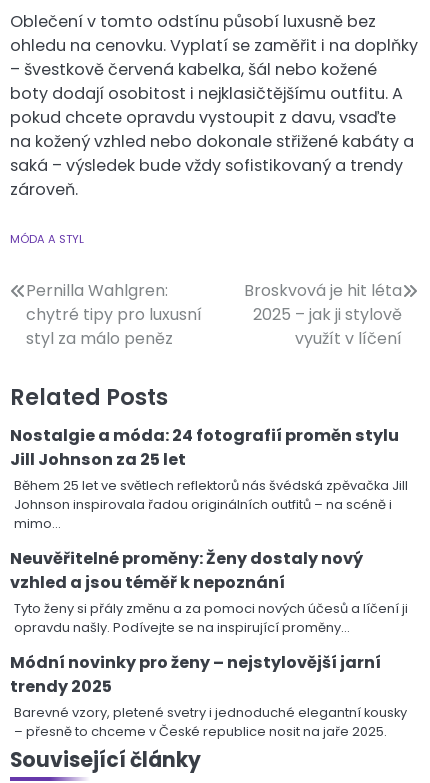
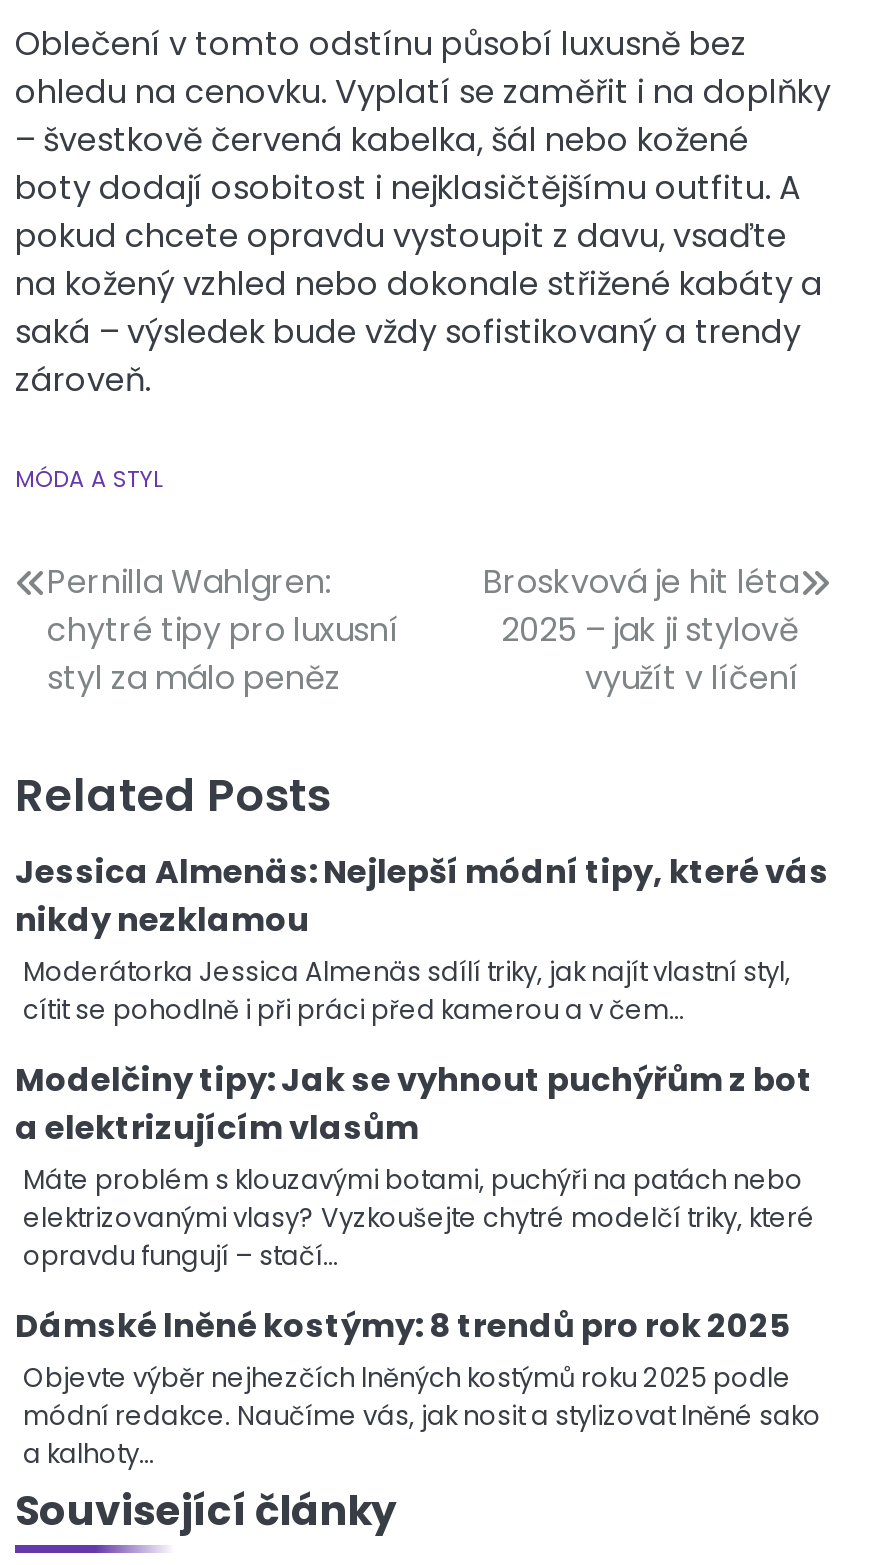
[10,424,408,533] Nostalgie a móda: 24 fotografií proměn stylu | Jill Johnson za 25 let | Během 25 let ve světlech reflektorů nás švédská zpěvačka Jill | Johnson inspirovala řadou originálních outfitů – na scéně i | mimo… -> [15,848,829,1028] Jessica Almenäs: Nejlepší módní tipy, které vás | nikdy nezklamou | Moderátorka Jessica Almenäs sdílí triky, jak najít vlastní styl, | cítit se pohodlně i při práci před kamerou a v čem…
[10,547,408,637] Neuvěřitelné proměny: Ženy dostaly nový | vzhled a jsou téměř k nepoznání | Tyto ženy si přály změnu a za pomoci nových účesů a líčení ji | opravdu našly. Podívejte se na inspirující proměny… -> [15,1056,815,1274] Modelčiny tipy: Jak se vyhnout puchýřům z bot | a elektrizujícím vlasům | Máte problém s klouzavými botami, puchýři na patách nebo | elektrizovanými vlasy? Vyzkoušejte chytré modelčí triky, které | opravdu fungují – stačí…
[10,651,407,741] Módní novinky pro ženy – nejstylovější jarní | trendy 2025 | Barevné vzory, pletené svetry i jednoduché elegantní kousky | – přesně to chceme v České republice nosit na jaře 2025. -> [15,1302,821,1472] Dámské lněné kostýmy: 8 trendů pro rok 2025 | Objevte výběr nejhezčích lněných kostýmů roku 2025 podle | módní redakce. Naučíme vás, jak nosit a stylizovat lněné sako | a kalhoty…

